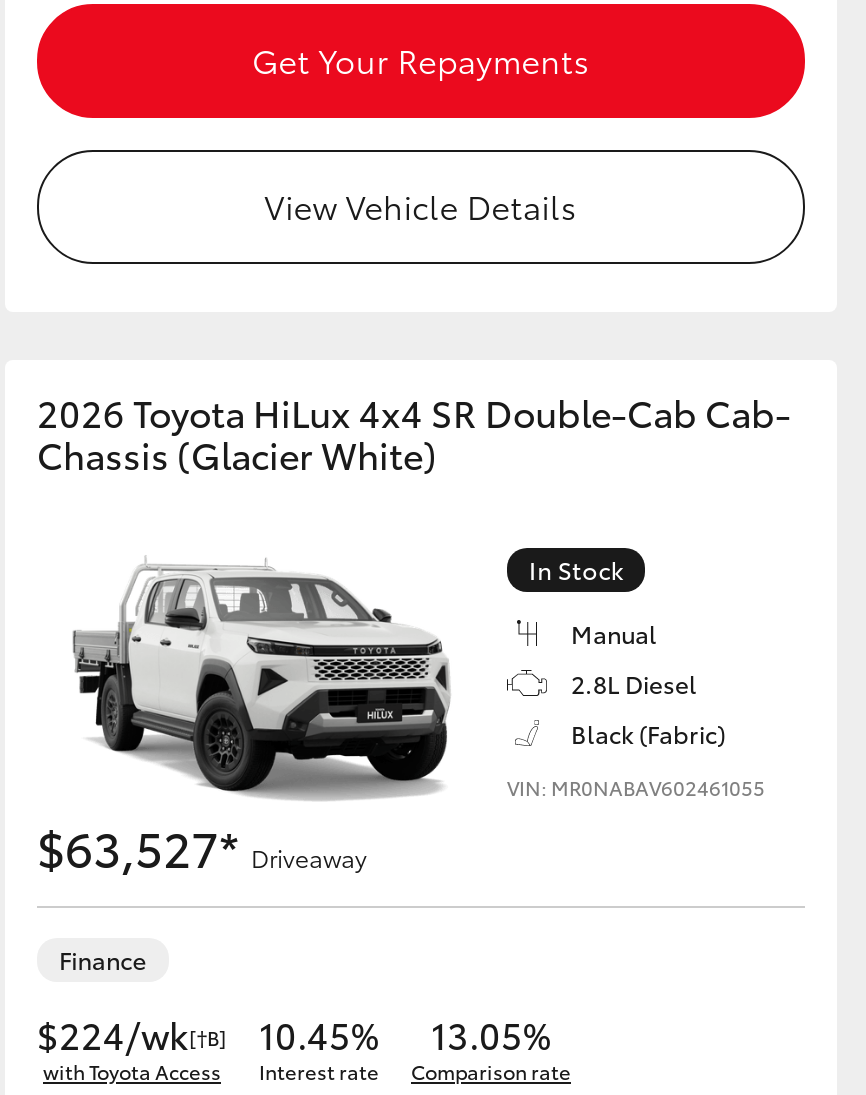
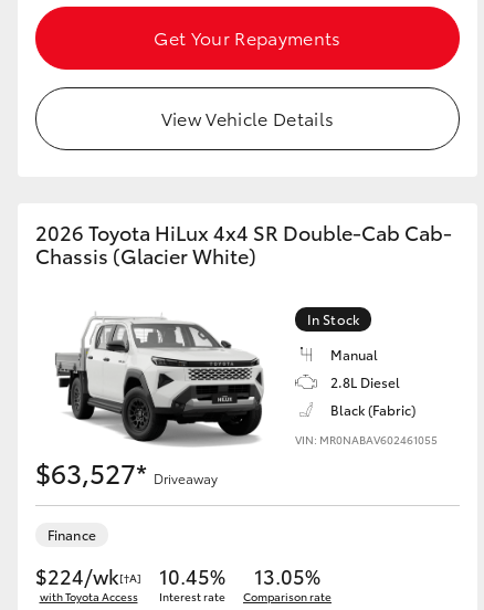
[37,1008,551,1060] $224/wk[†B] 10.45% 13.05% -> [35,561,320,590] $224/wk[†A] 10.45% 13.05%

